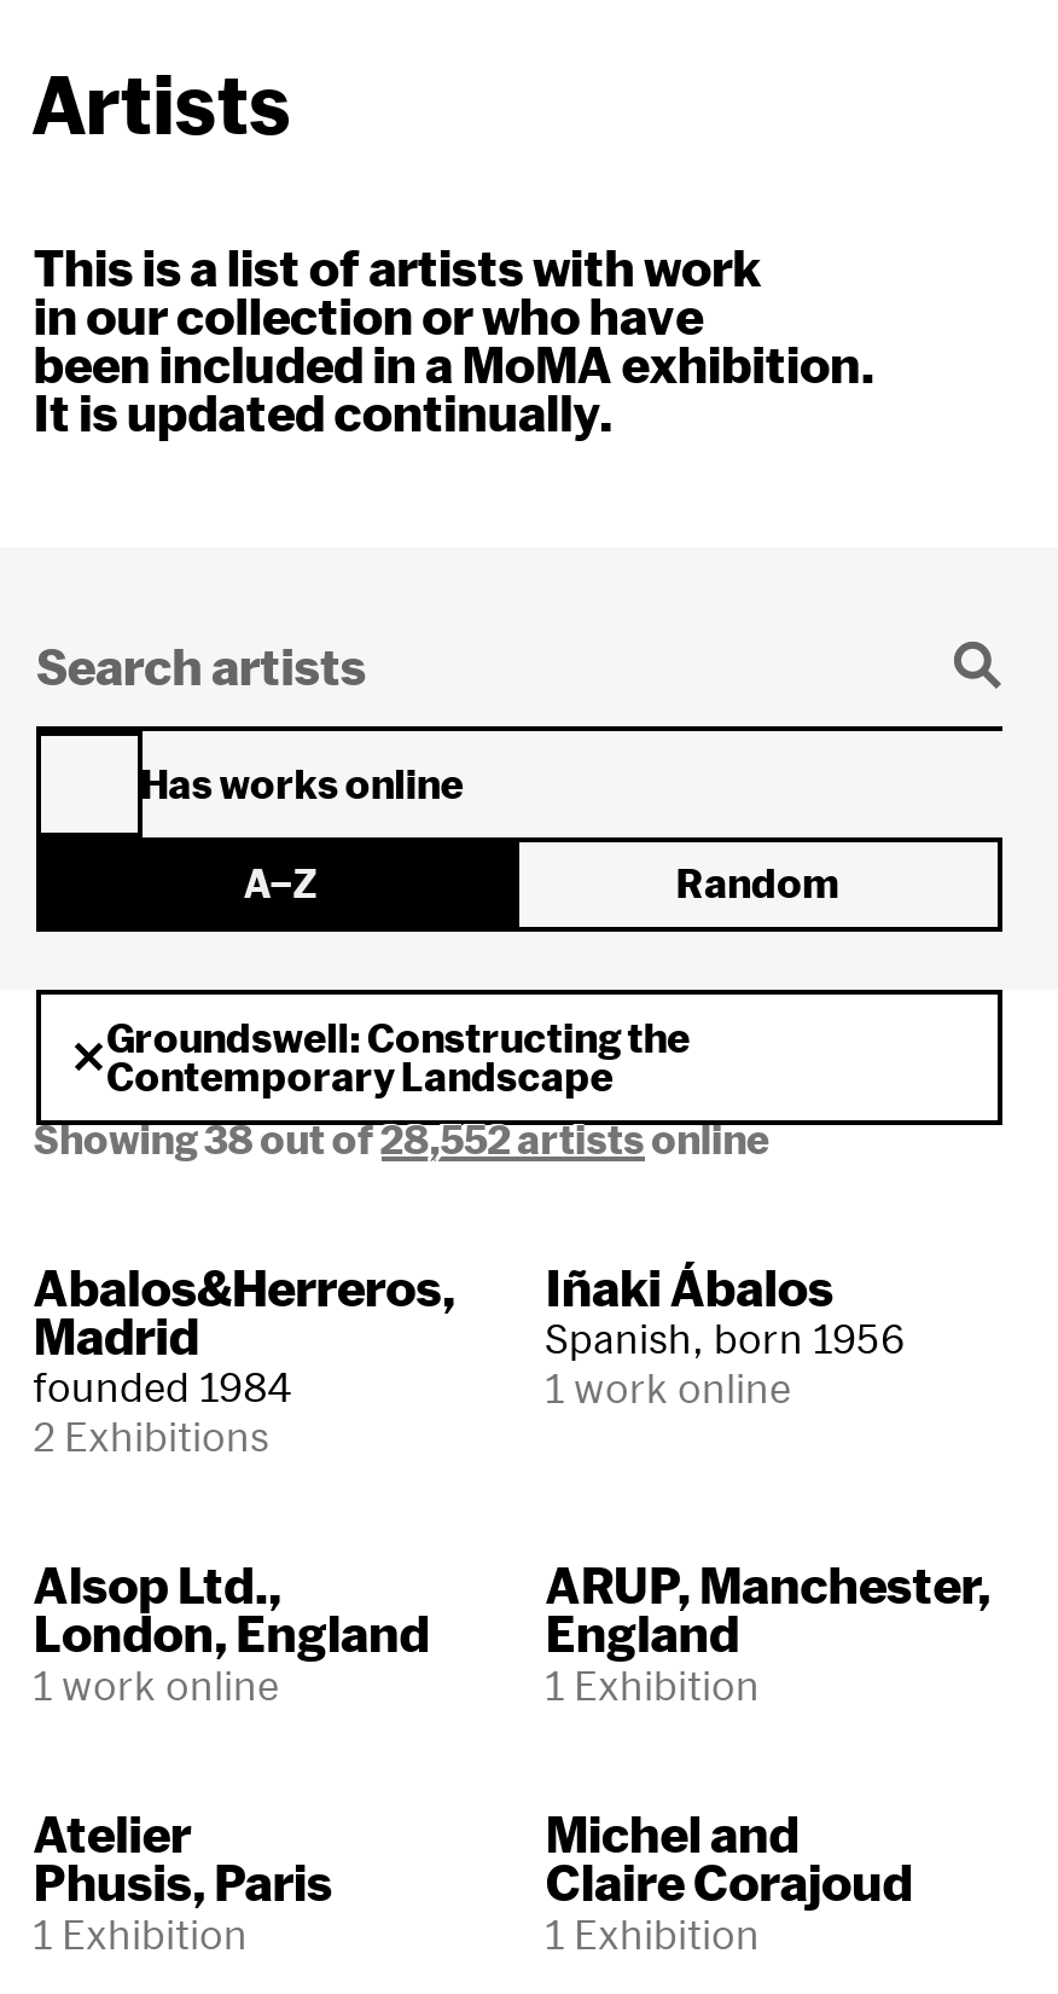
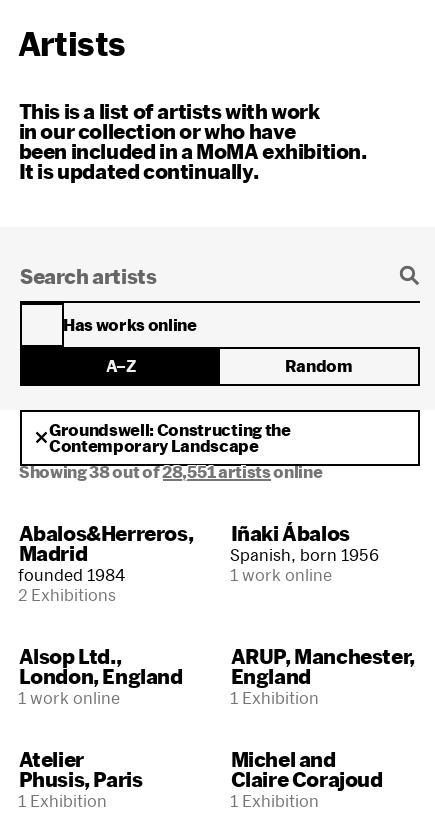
[34,1115,769,1161] Showing 38 out of 28,552 artists online -> [19,462,322,481] Showing 38 out of 28,551 artists online

